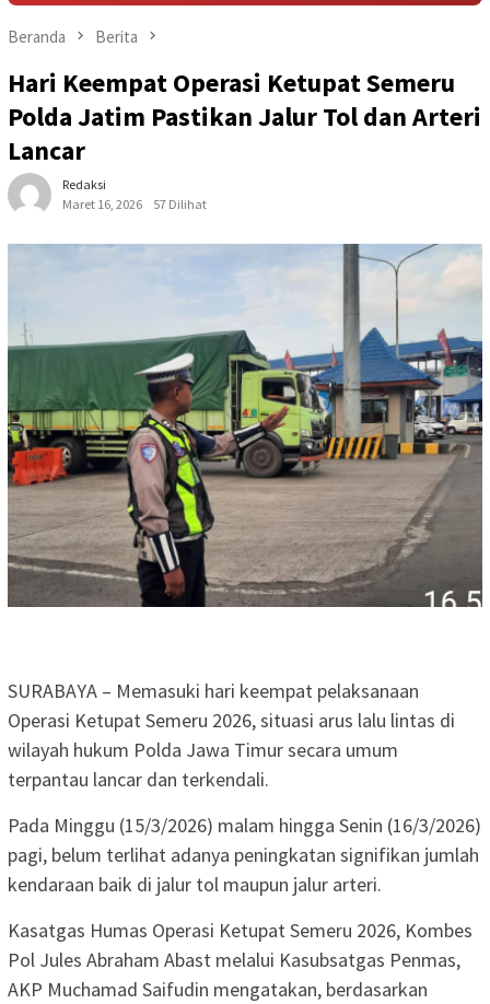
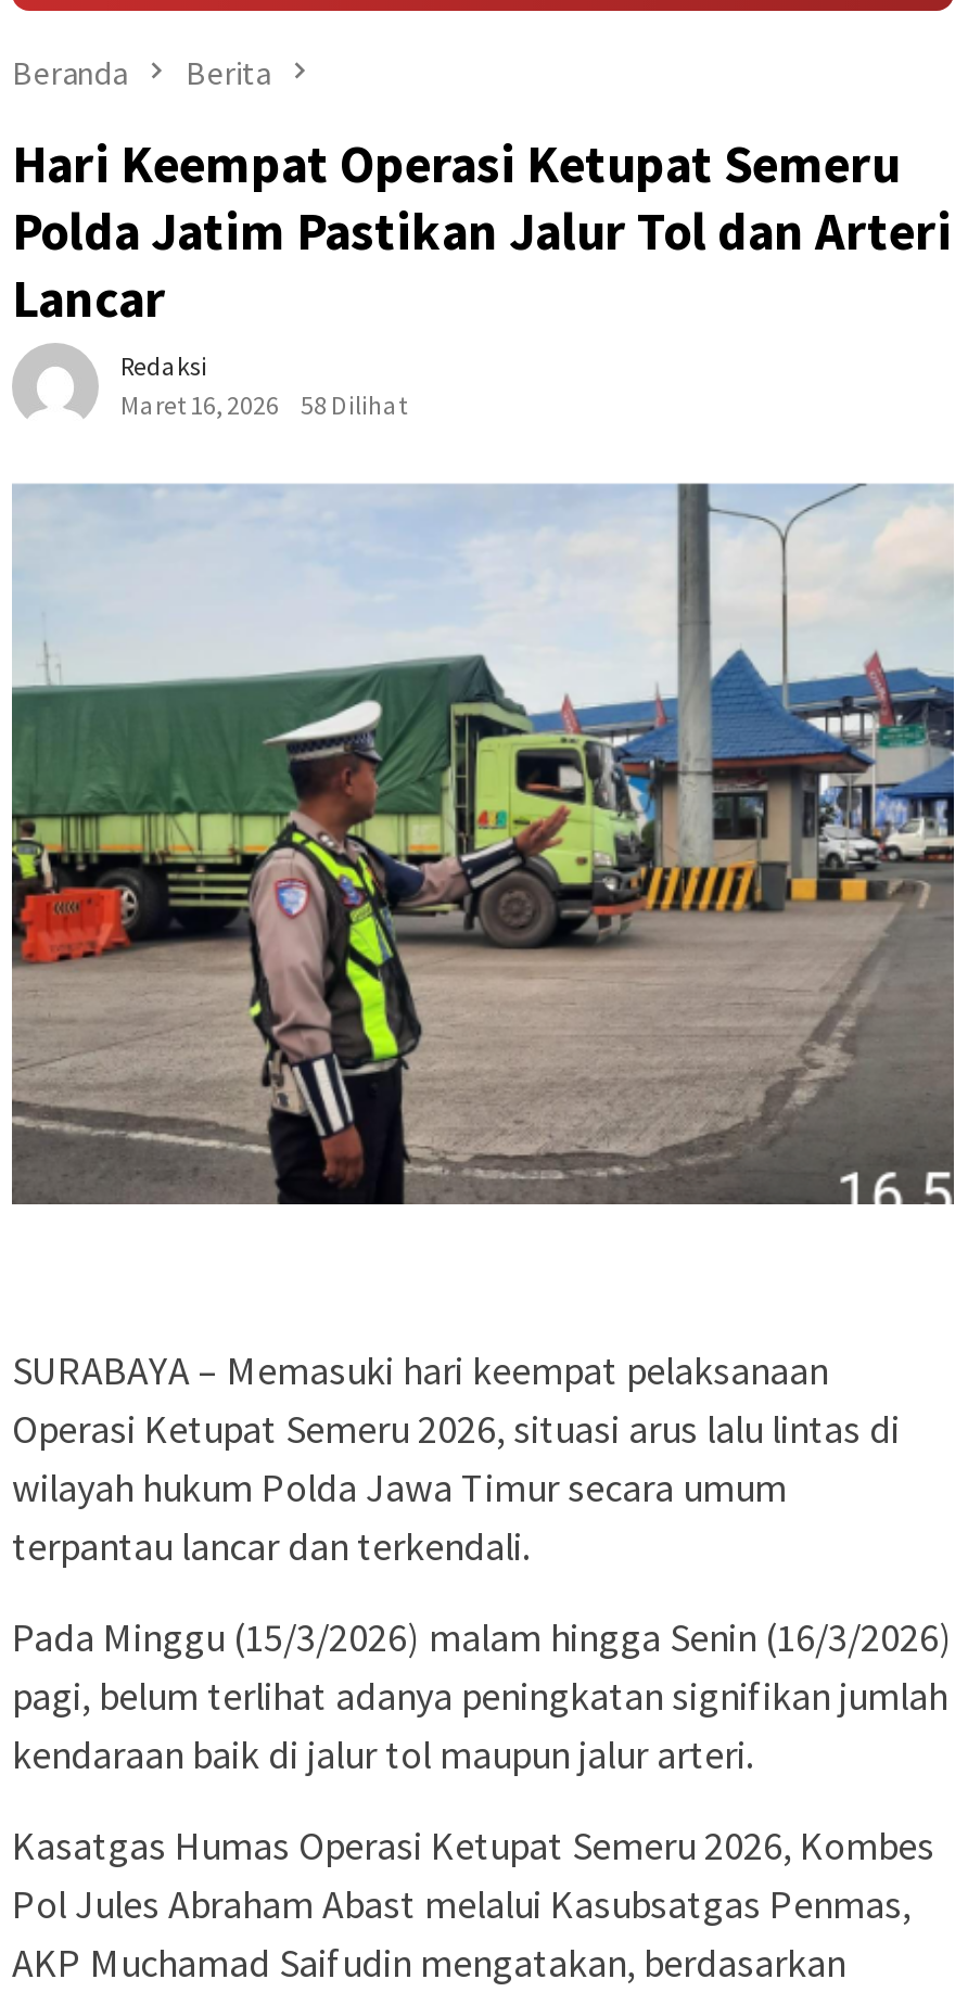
[62,196,207,213] Maret 16, 2026 57 Dilihat -> [120,389,407,422] Maret 16, 2026 58 Dilihat

